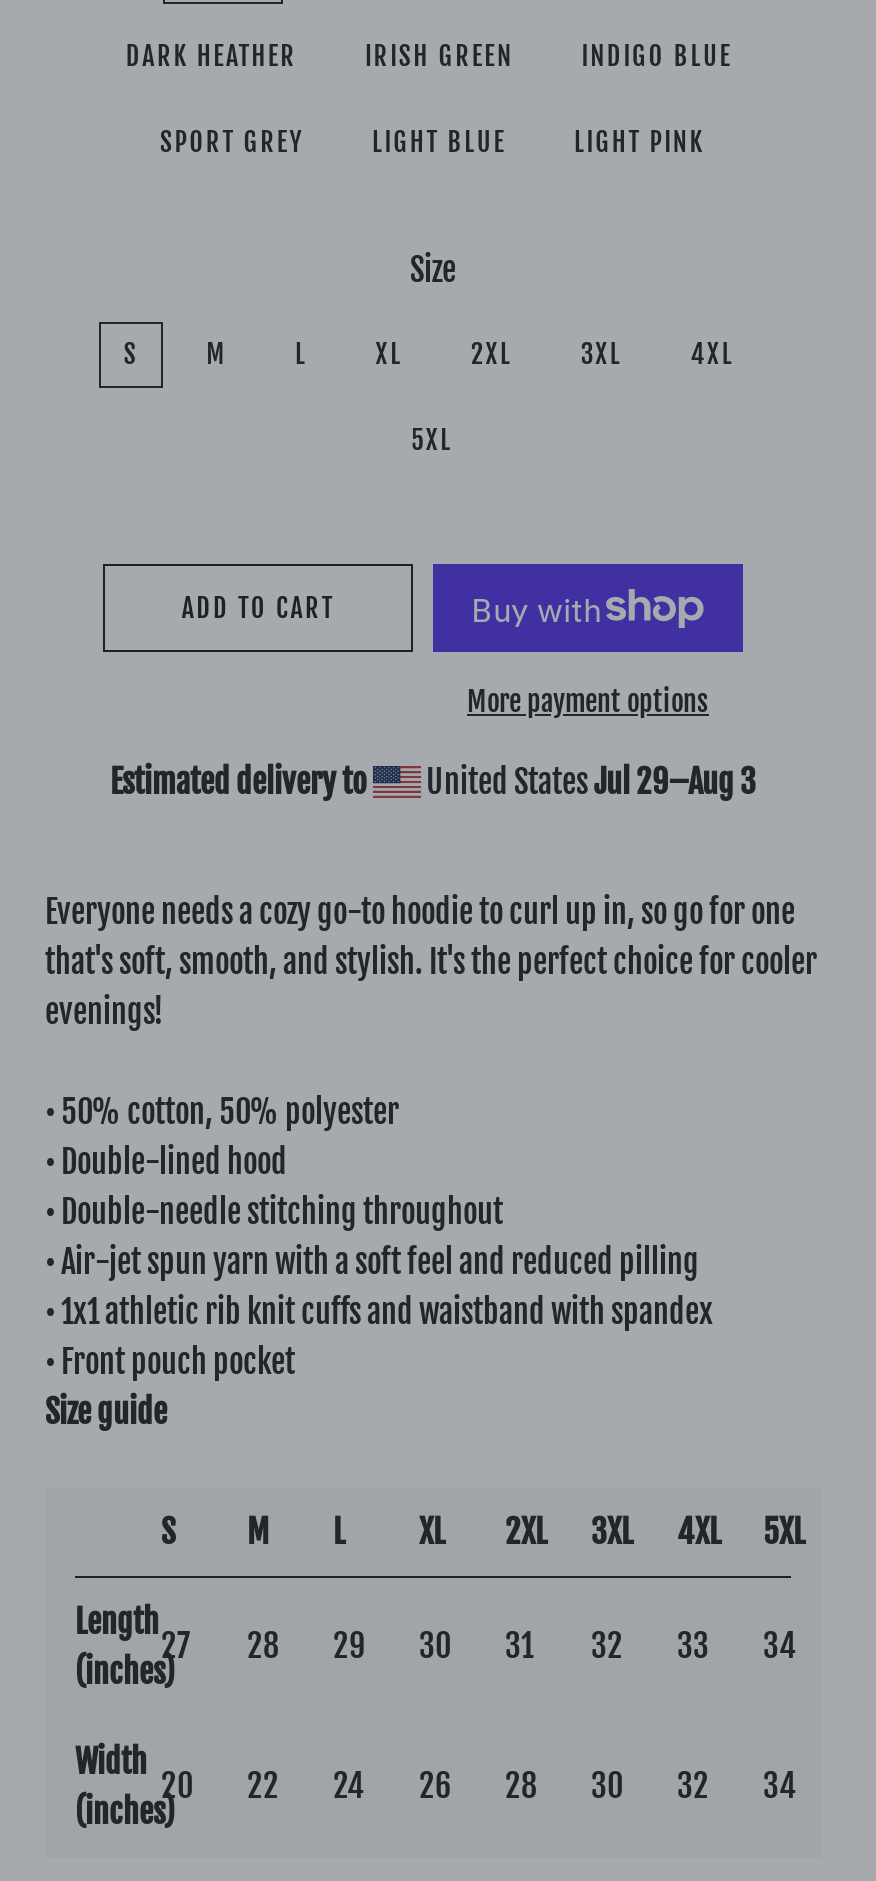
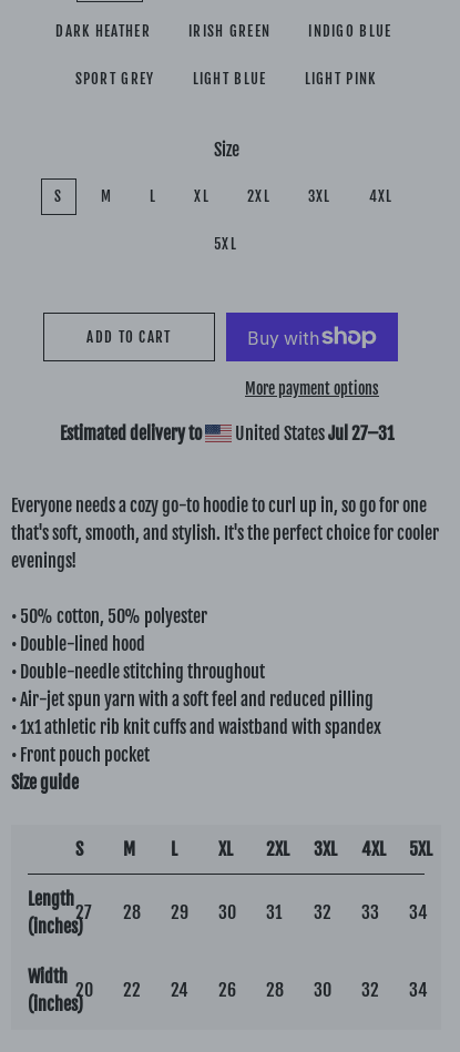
[420,762,756,802] United StatesJul 29–Aug 3 -> [231,422,393,445] United StatesJul 27–31

